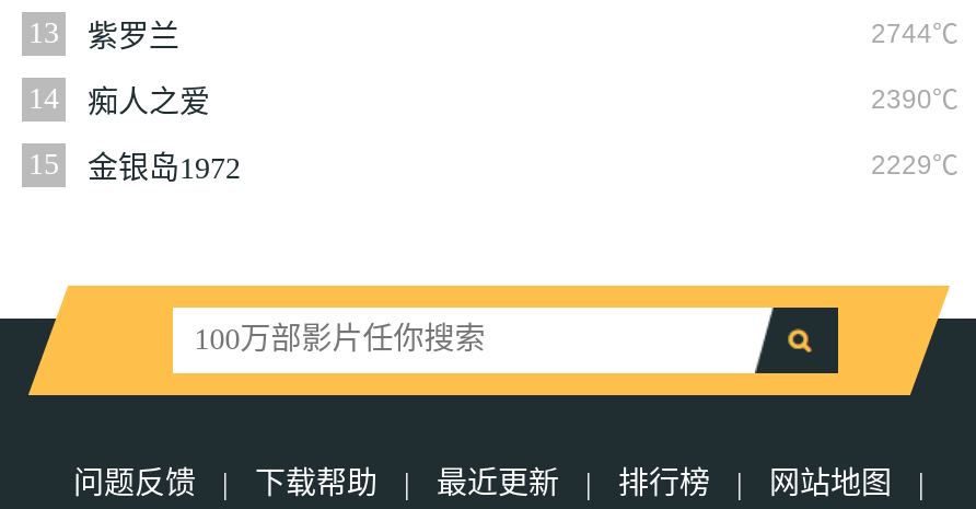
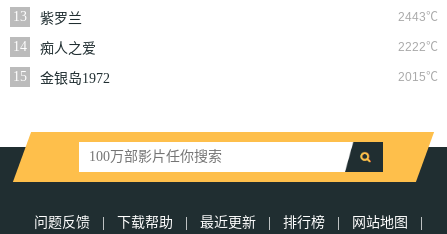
[871,19,958,50] 2744℃ -> [398,10,438,24] 2443℃
[871,85,958,115] 2390℃ -> [398,40,438,54] 2222℃
[871,150,958,181] 2229℃ -> [398,70,438,84] 2015℃

